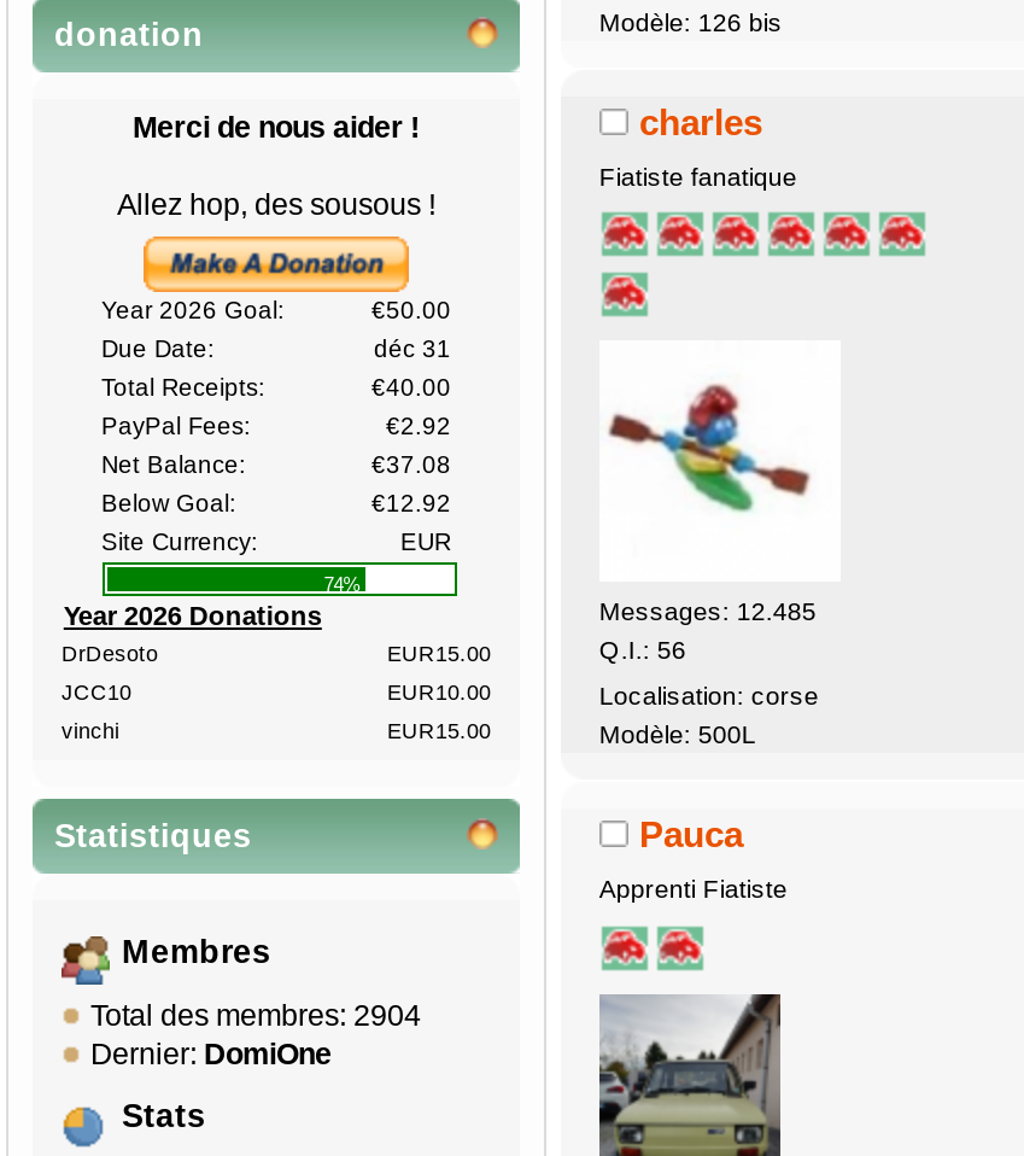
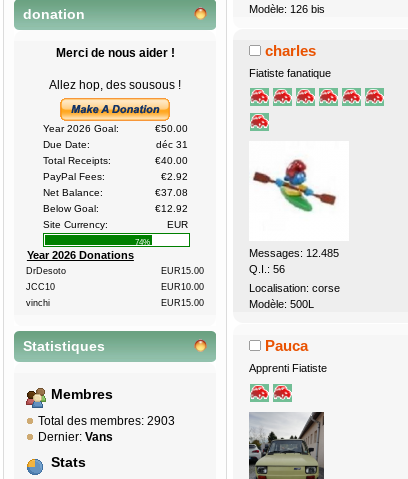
[90,1000,421,1034] Total des membres: 2904 -> [38,414,175,428] Total des membres: 2903
[90,1038,332,1072] Dernier: DomiOne -> [38,430,113,444] Dernier: Vans

